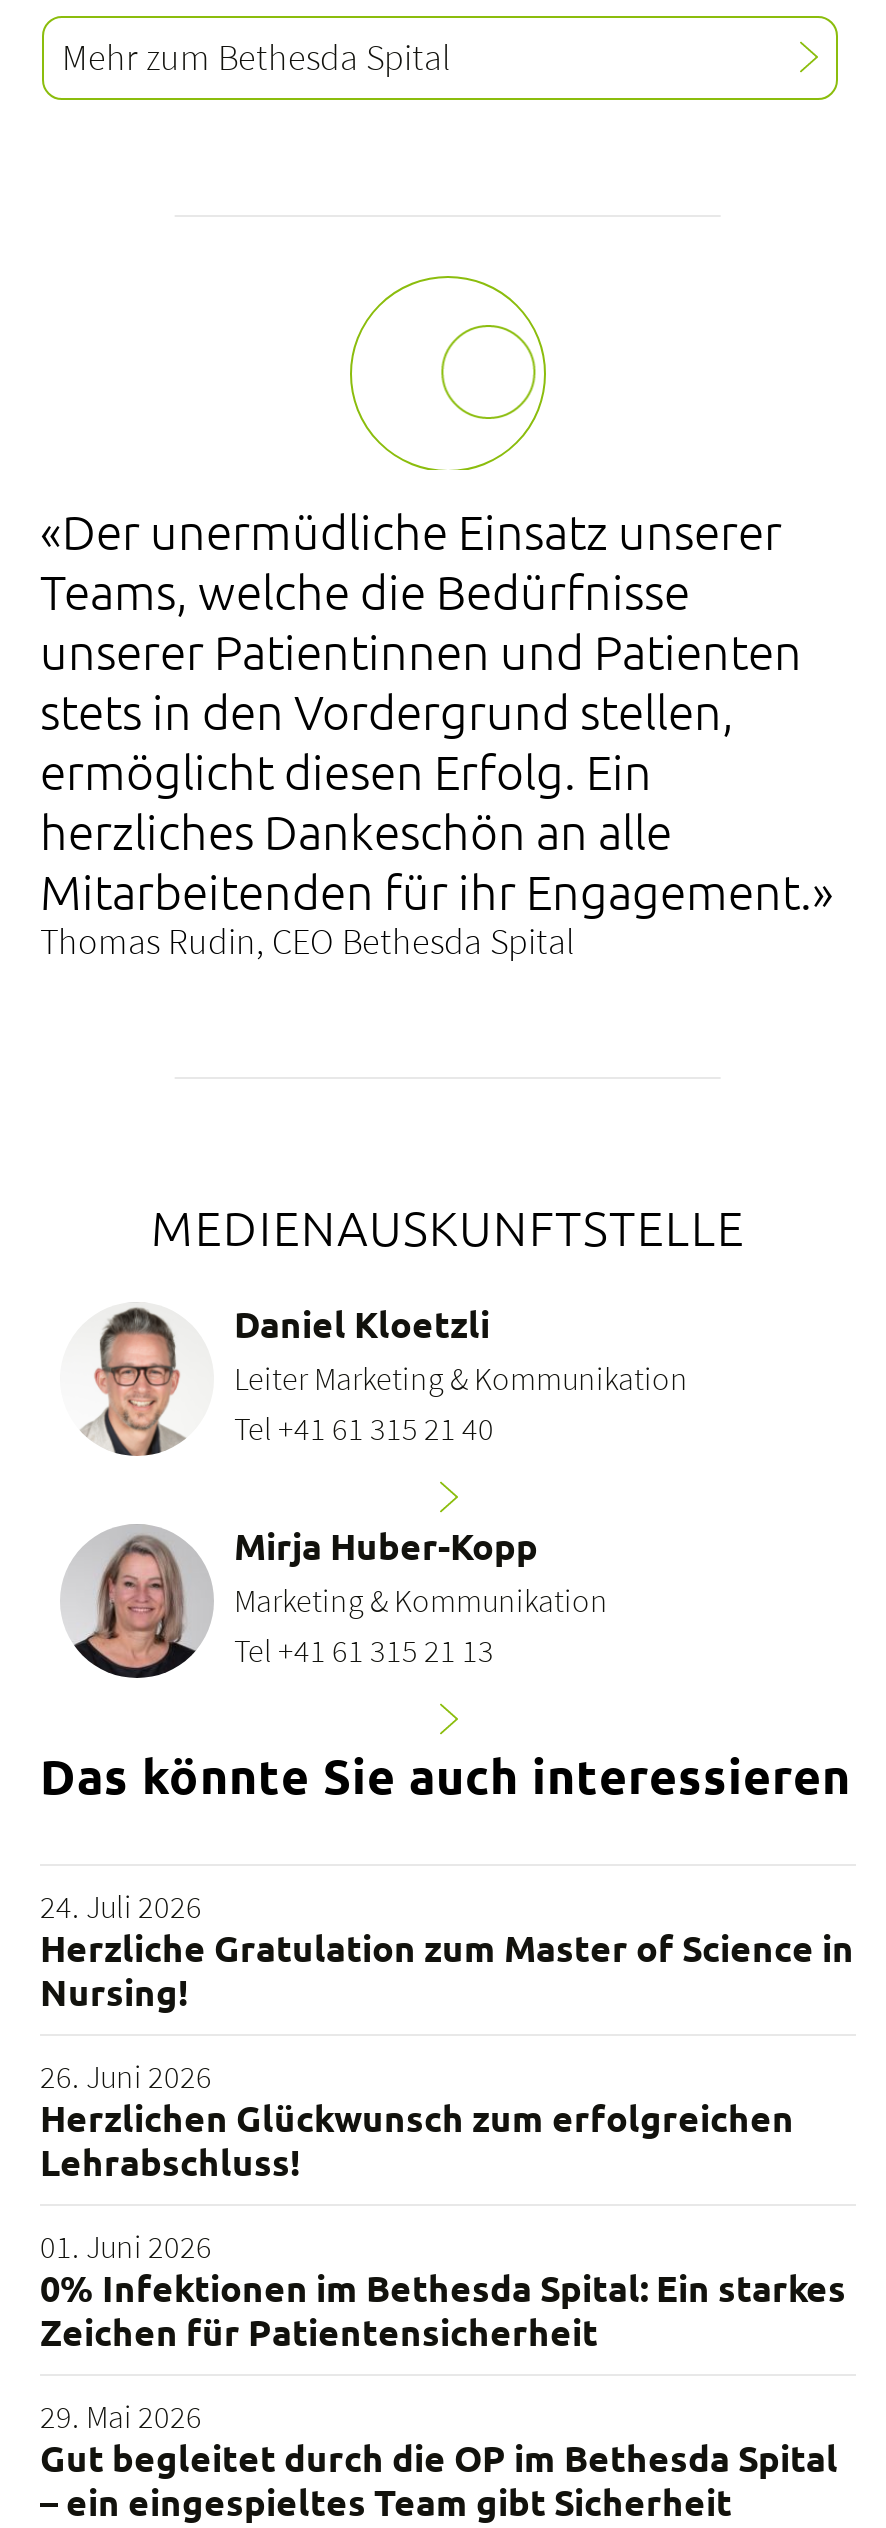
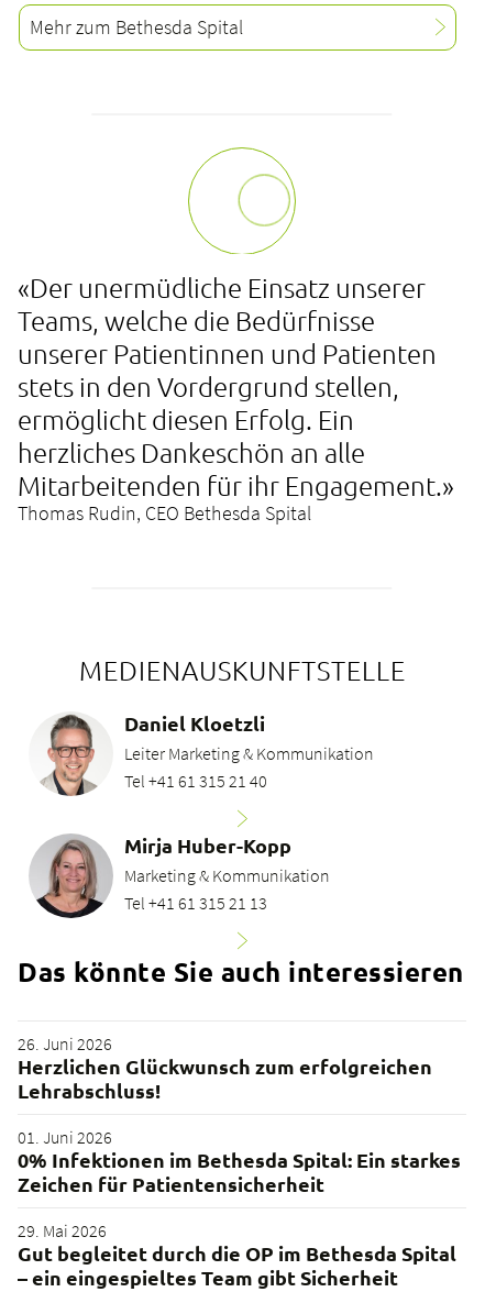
[40,1886,854,2014] 24. Juli 2026 | Herzliche Gratulation zum Master of Science in | Nursing! -> none

